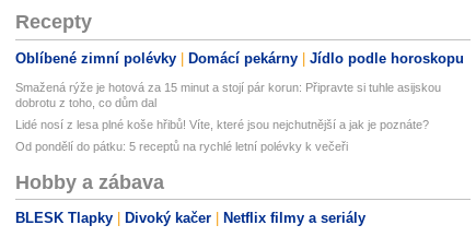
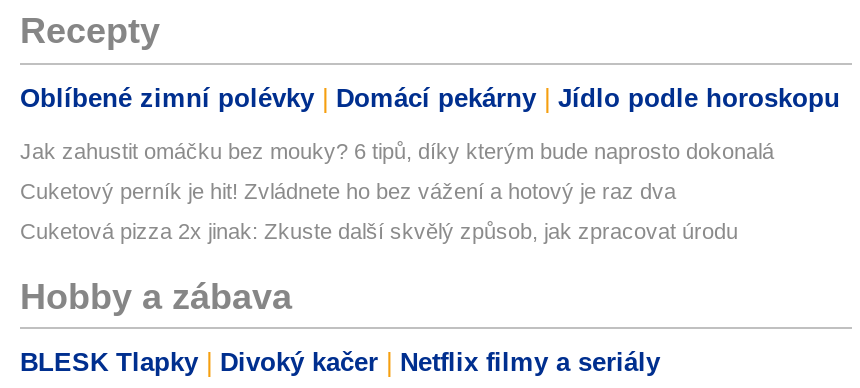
[15,81,441,109] Smažená rýže je hotová za 15 minut a stojí pár korun: Připravte si tuhle asijskou | dobrotu z toho, co dům dal -> [20,139,774,163] Jak zahustit omáčku bez mouky? 6 tipů, díky kterým bude naprosto dokonalá
[15,118,429,131] Lidé nosí z lesa plné koše hřibů! Víte, které jsou nejchutnější a jak je poznáte? -> [20,179,676,203] Cuketový perník je hit! Zvládnete ho bez vážení a hotový je raz dva
[15,140,348,153] Od pondělí do pátku: 5 receptů na rychlé letní polévky k večeři -> [20,219,738,243] Cuketová pizza 2x jinak: Zkuste další skvělý způsob, jak zpracovat úrodu

